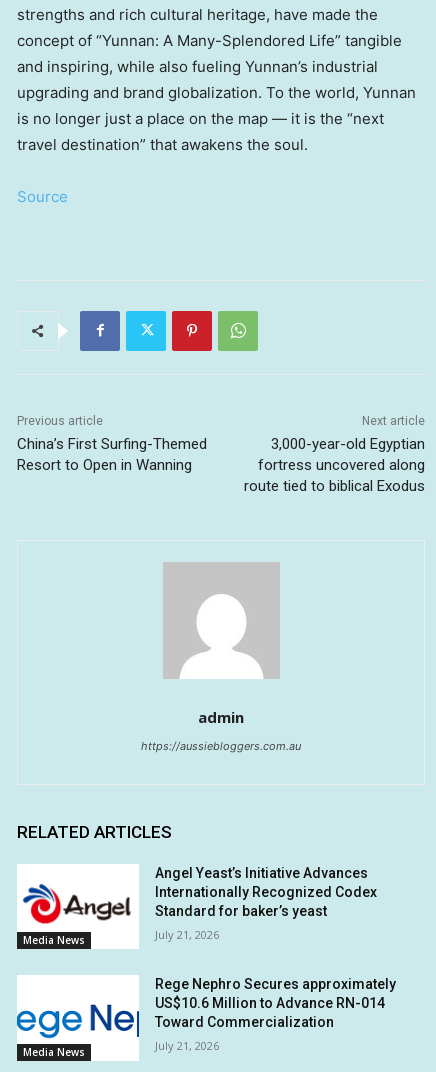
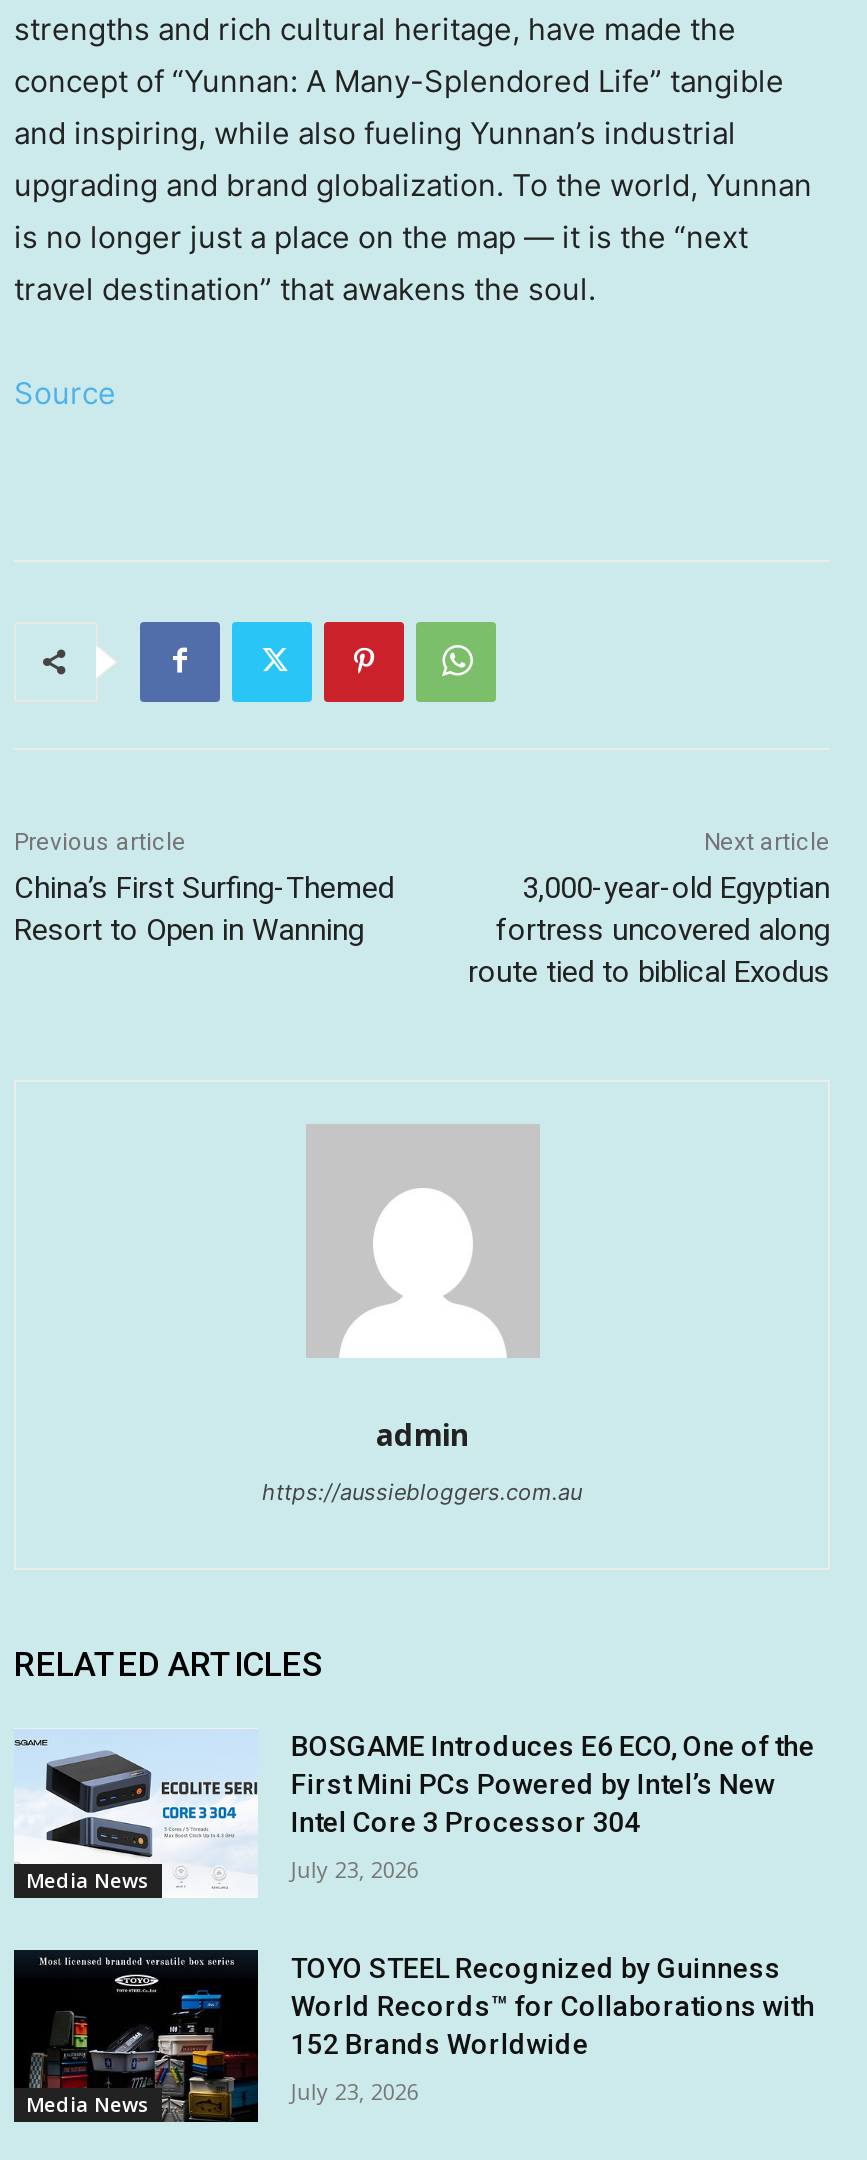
[17,864,377,940] [image] | Angel Yeast’s Initiative Advances | Internationally Recognized Codex | Standard for baker’s yeast -> [14,1729,815,1888] [image] | BOSGAME Introduces E6 ECO, One of the | First Mini PCs Powered by Intel’s New | Intel Core 3 Processor 304
[155,927,219,942] July 21, 2026 -> [291,1853,419,1883] July 23, 2026
[16,974,396,1062] [image] | Rege Nephro Secures approximately | US$10.6 Million to Advance RN-014 | Toward Commercialization -> [12,1948,815,2124] [image] | TOYO STEEL Recognized by Guinness | World Records™ for Collaborations with | 152 Brands Worldwide
[155,1038,219,1053] July 21, 2026 -> [291,2077,419,2107] July 23, 2026

